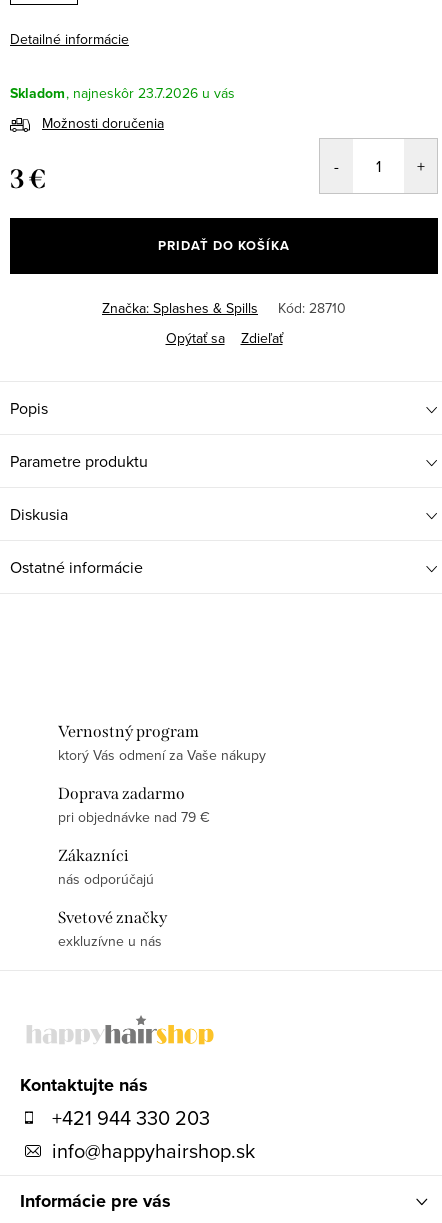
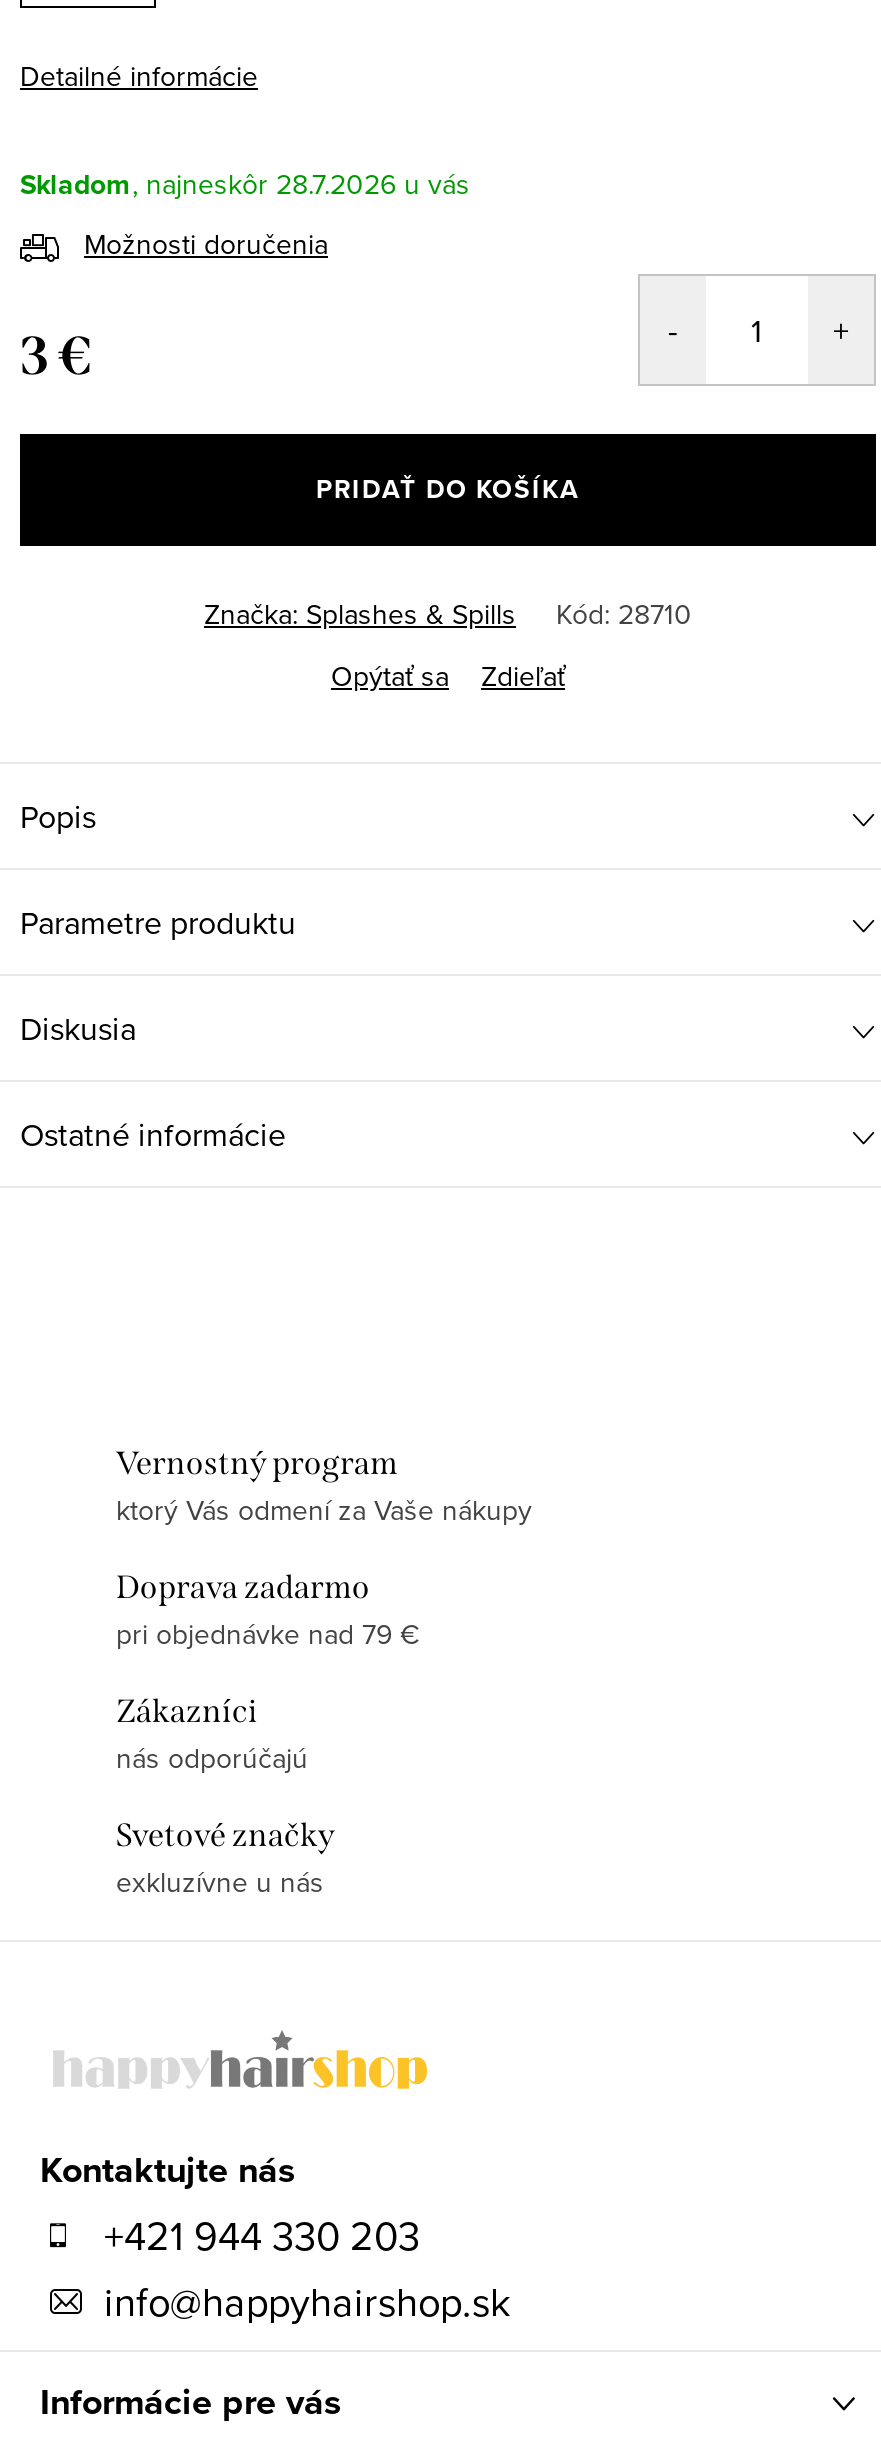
[134,83,202,103] 23.7.2026 -> [268,164,404,204] 28.7.2026

